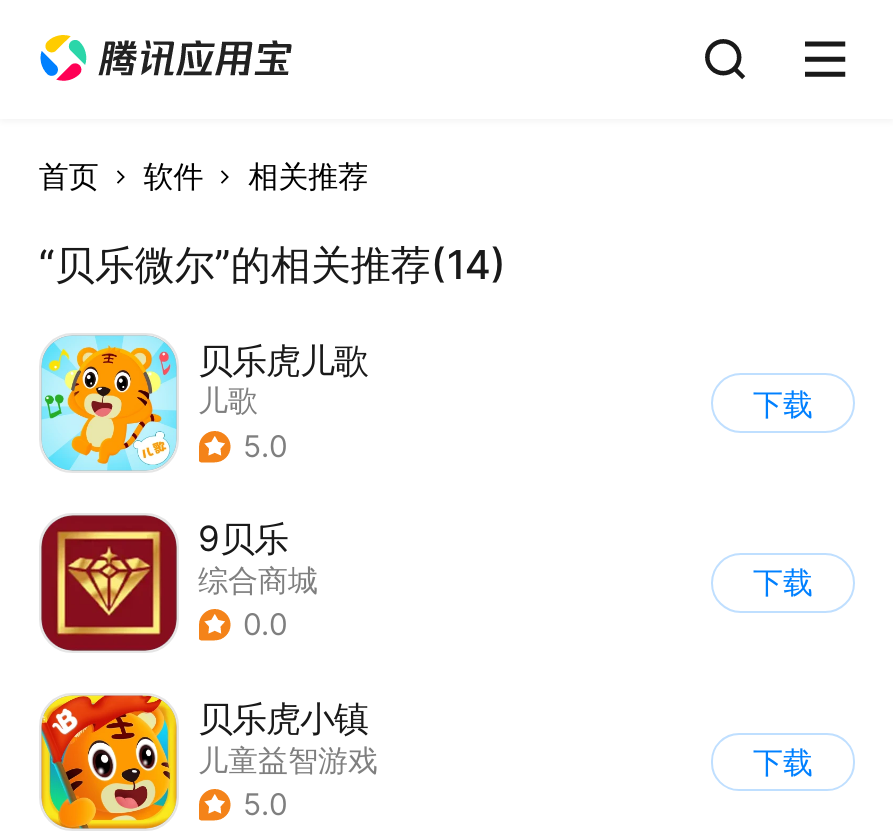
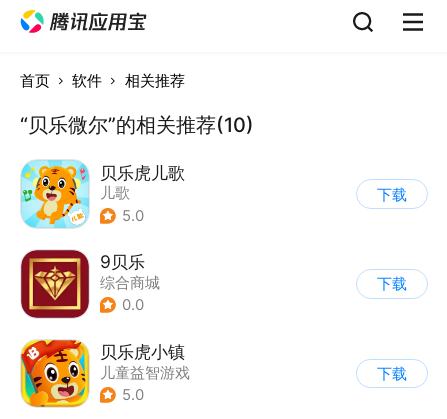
[39,240,507,288] “贝乐微尔”的相关推荐(14) -> [20,112,254,136] “贝乐微尔”的相关推荐(10)

